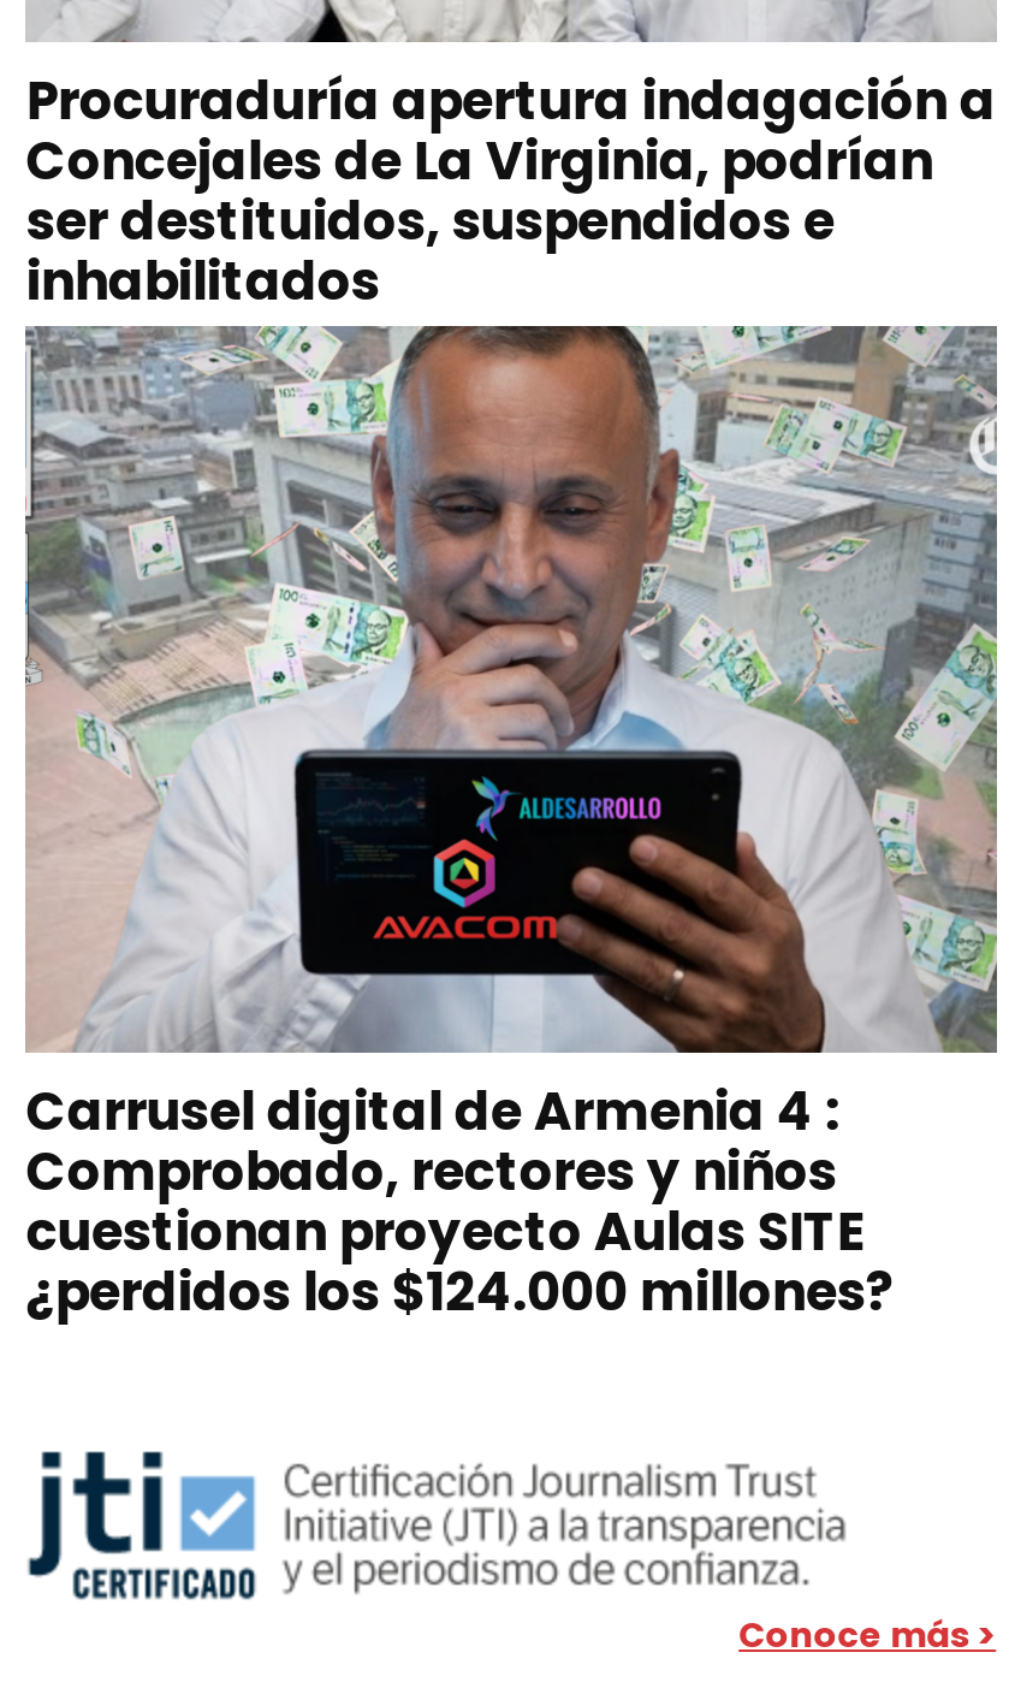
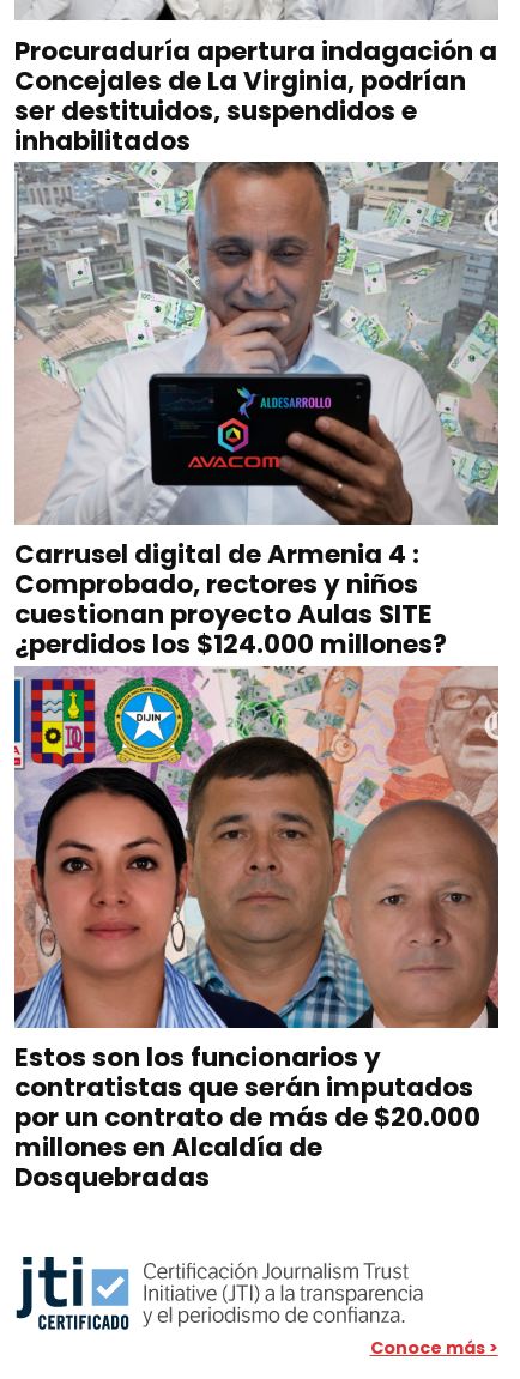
none -> [13,665,500,1196] [image] | Estos son los funcionarios y | contratistas que serán imputados | por un contrato de más de $20.000 | millones en Alcaldía de | Dosquebradas

